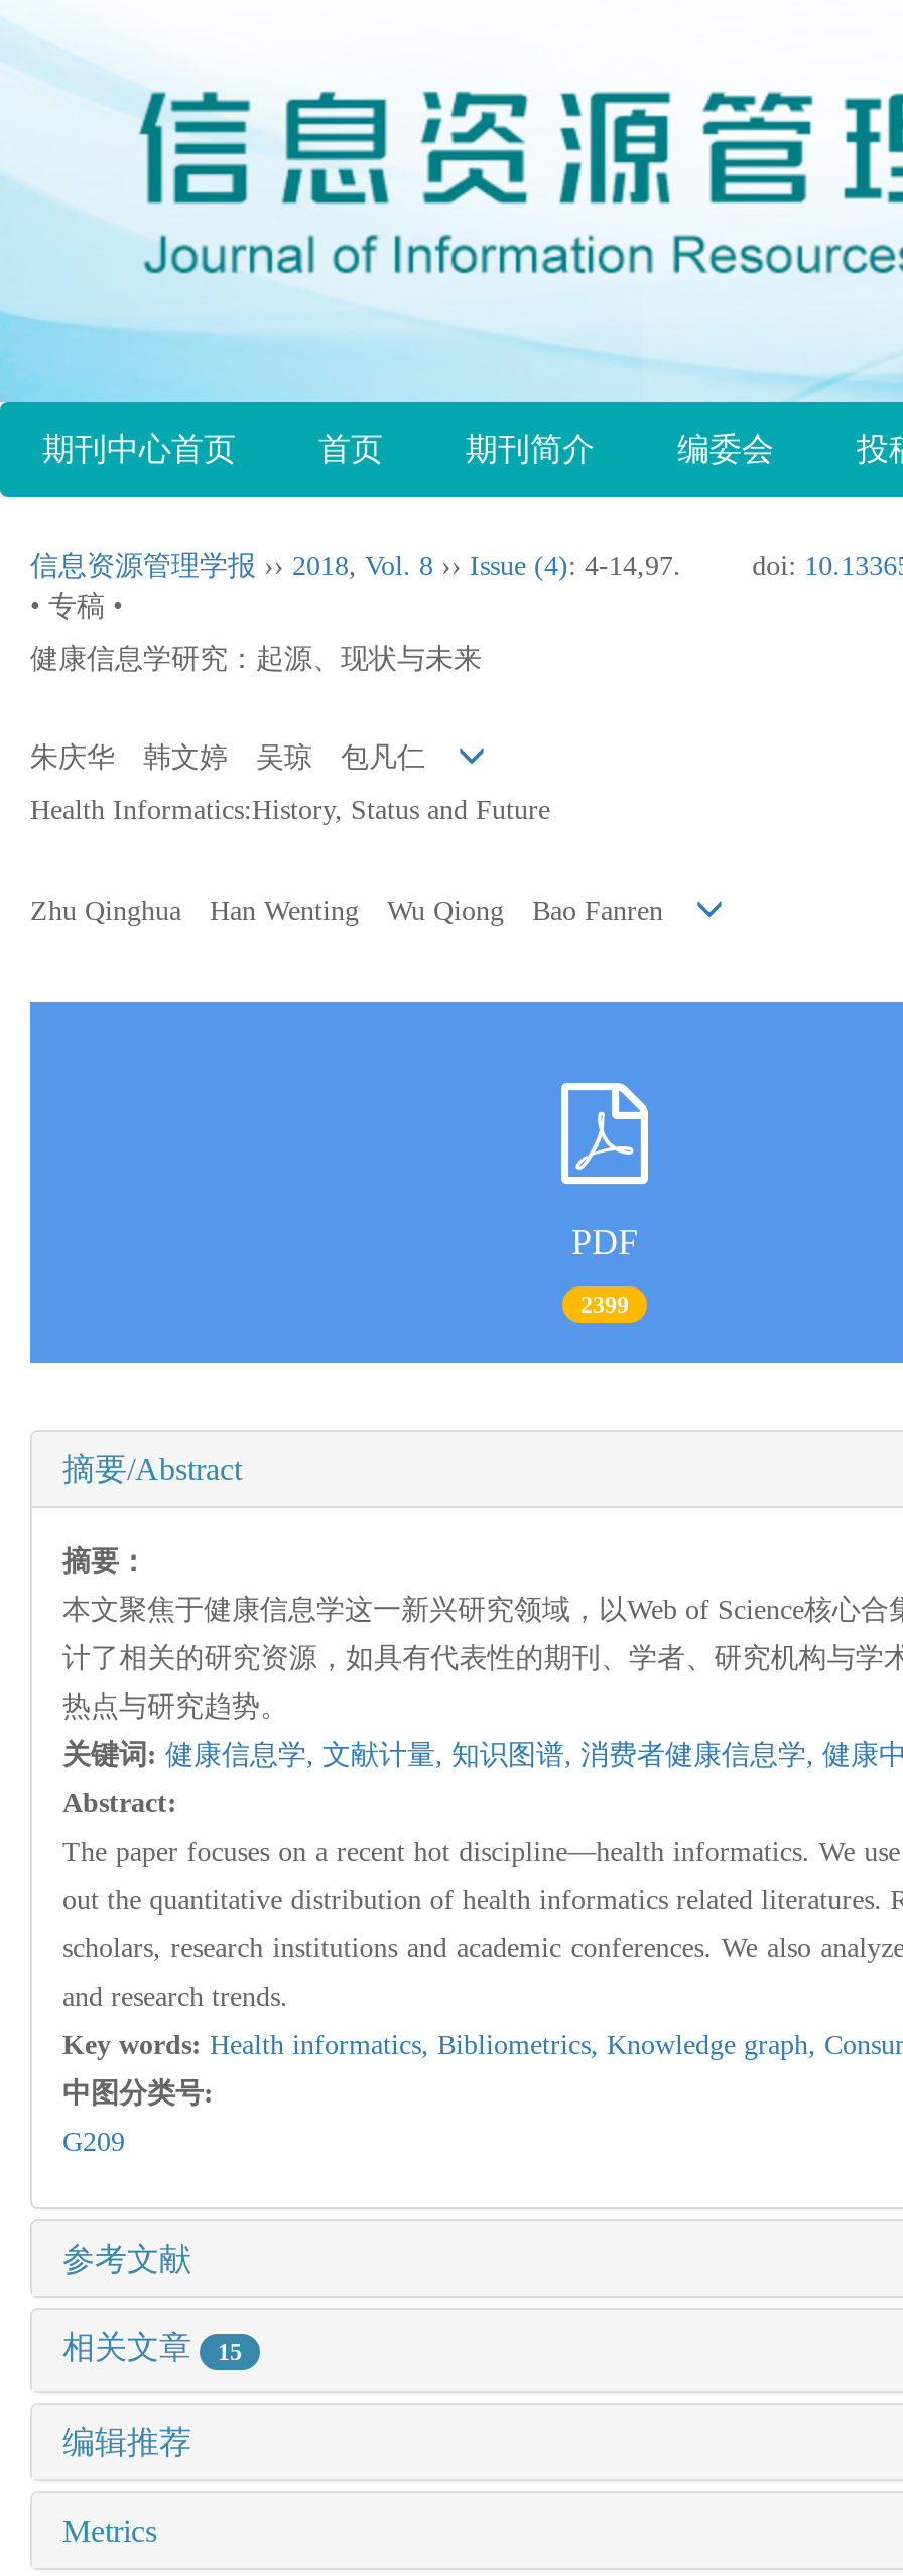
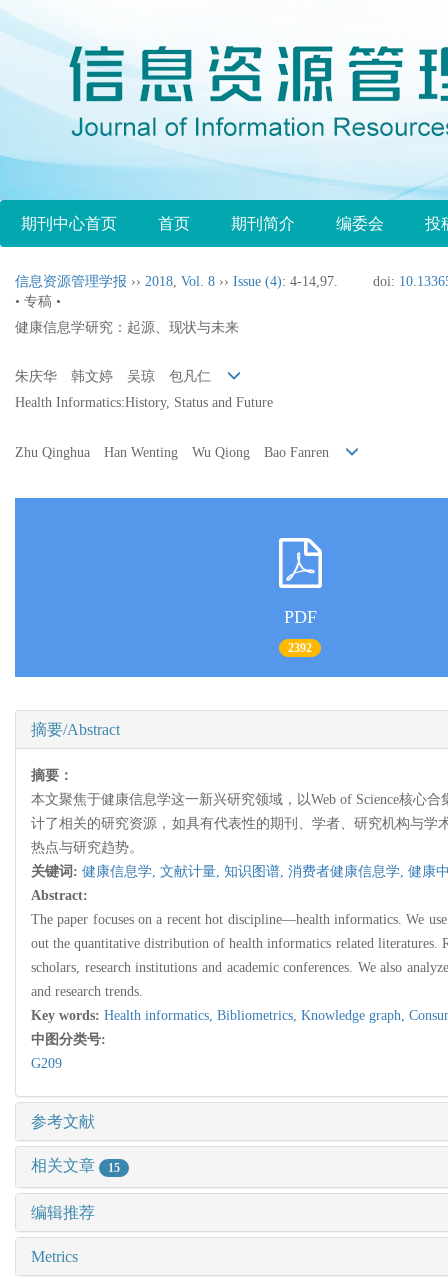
[580,1290,629,1318] 2399 -> [288,641,312,655] 2392

